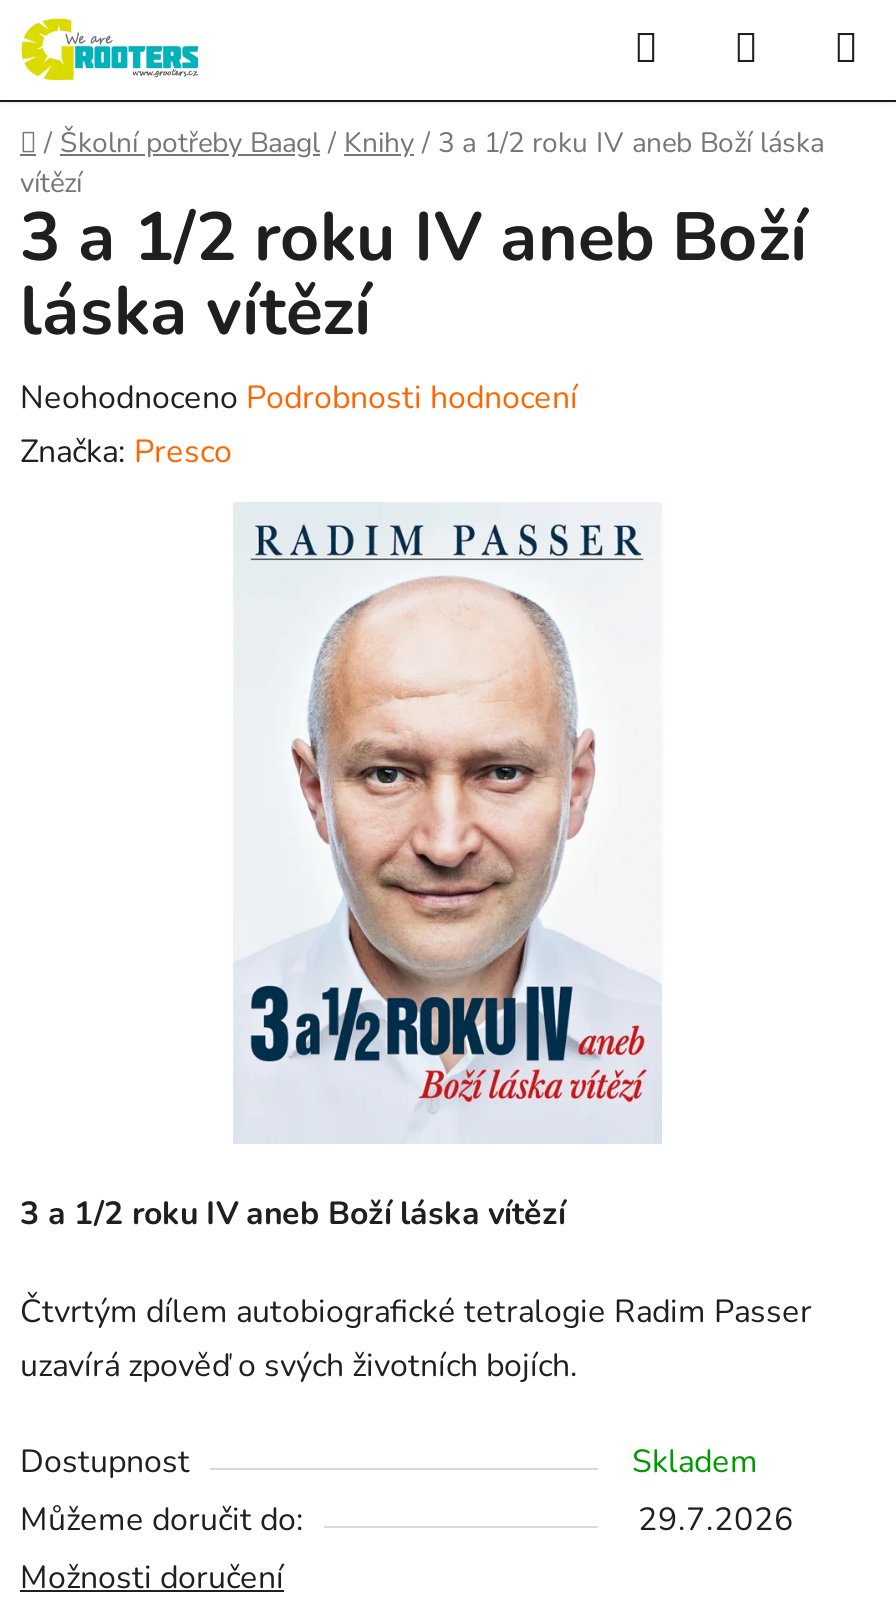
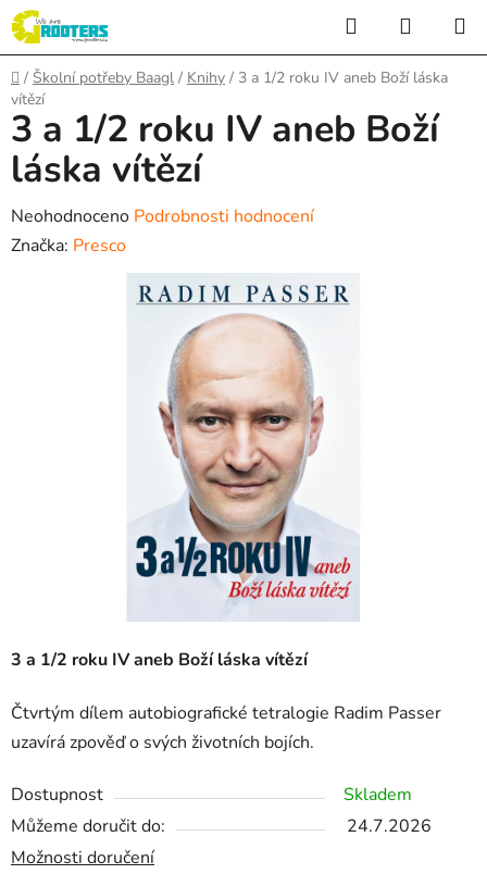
[638,1498,794,1542] 29.7.2026 -> [347,814,432,838] 24.7.2026

